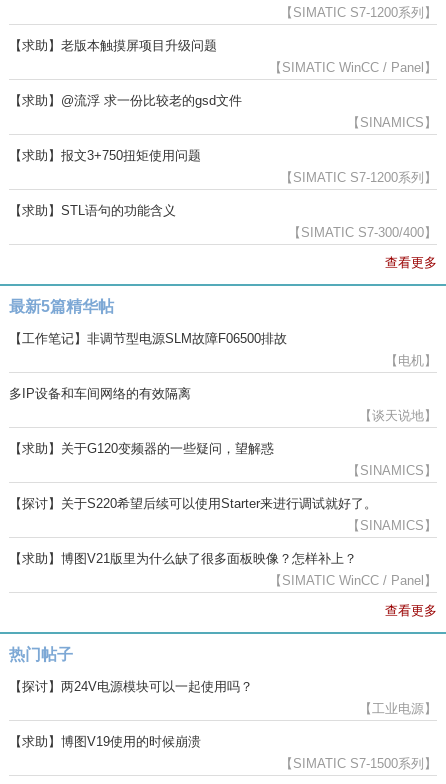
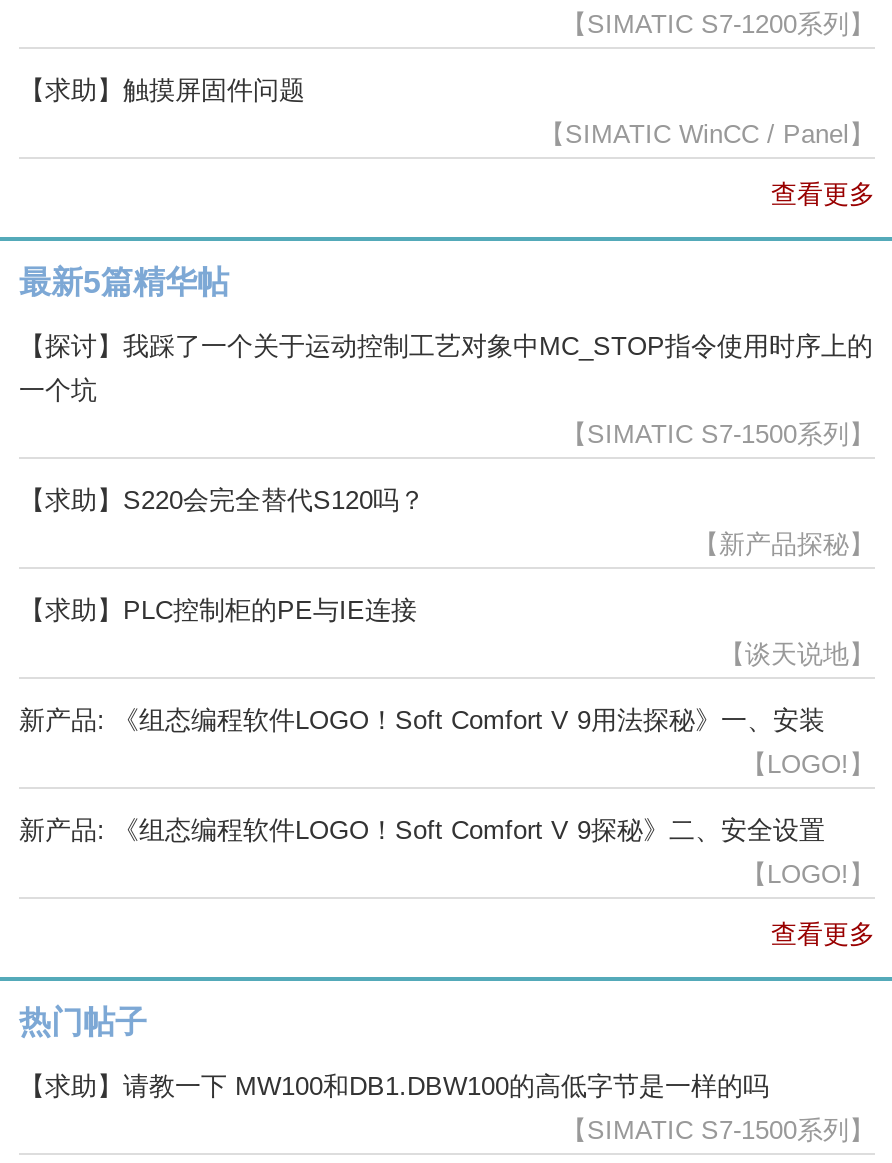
[9,38,217,53] 【求助】老版本触摸屏项目升级问题 -> [19,75,305,105] 【求助】触摸屏固件问题
[9,93,437,240] 【求助】@流浮 求一份比较老的gsd文件 | 【SINAMICS】 | 【求助】报文3+750扭矩使用问题 | 【SIMATIC S7-1200系列】 | 【求助】STL语句的功能含义 | 【SIMATIC S7-300/400】 -> none
[9,331,437,401] 【工作笔记】非调节型电源SLM故障F06500排故 | 【电机】 | 多IP设备和车间网络的有效隔离 -> [19,331,875,625] 【探讨】我踩了一个关于运动控制工艺对象中MC_STOP指令使用时序上的 | 一个坑 | 【SIMATIC S7-1500系列】 | 【求助】S220会完全替代S120吗？ | 【新产品探秘】 | 【求助】PLC控制柜的PE与IE连接
[9,441,437,588] 【求助】关于G120变频器的一些疑问，望解惑 | 【SINAMICS】 | 【探讨】关于S220希望后续可以使用Starter来进行调试就好了。 | 【SINAMICS】 | 【求助】博图V21版里为什么缺了很多面板映像？怎样补上？ | 【SIMATIC WinCC / Panel】 -> [19,705,875,889] 新产品: 《组态编程软件LOGO！Soft Comfort V 9用法探秘》一、安装 | 【LOGO!】 | 新产品: 《组态编程软件LOGO！Soft Comfort V 9探秘》二、安全设置 | 【LOGO!】
[9,679,437,749] 【探讨】两24V电源模块可以一起使用吗？ | 【工业电源】 | 【求助】博图V19使用的时候崩溃 -> [19,1071,769,1101] 【求助】请教一下 MW100和DB1.DBW100的高低字节是一样的吗

